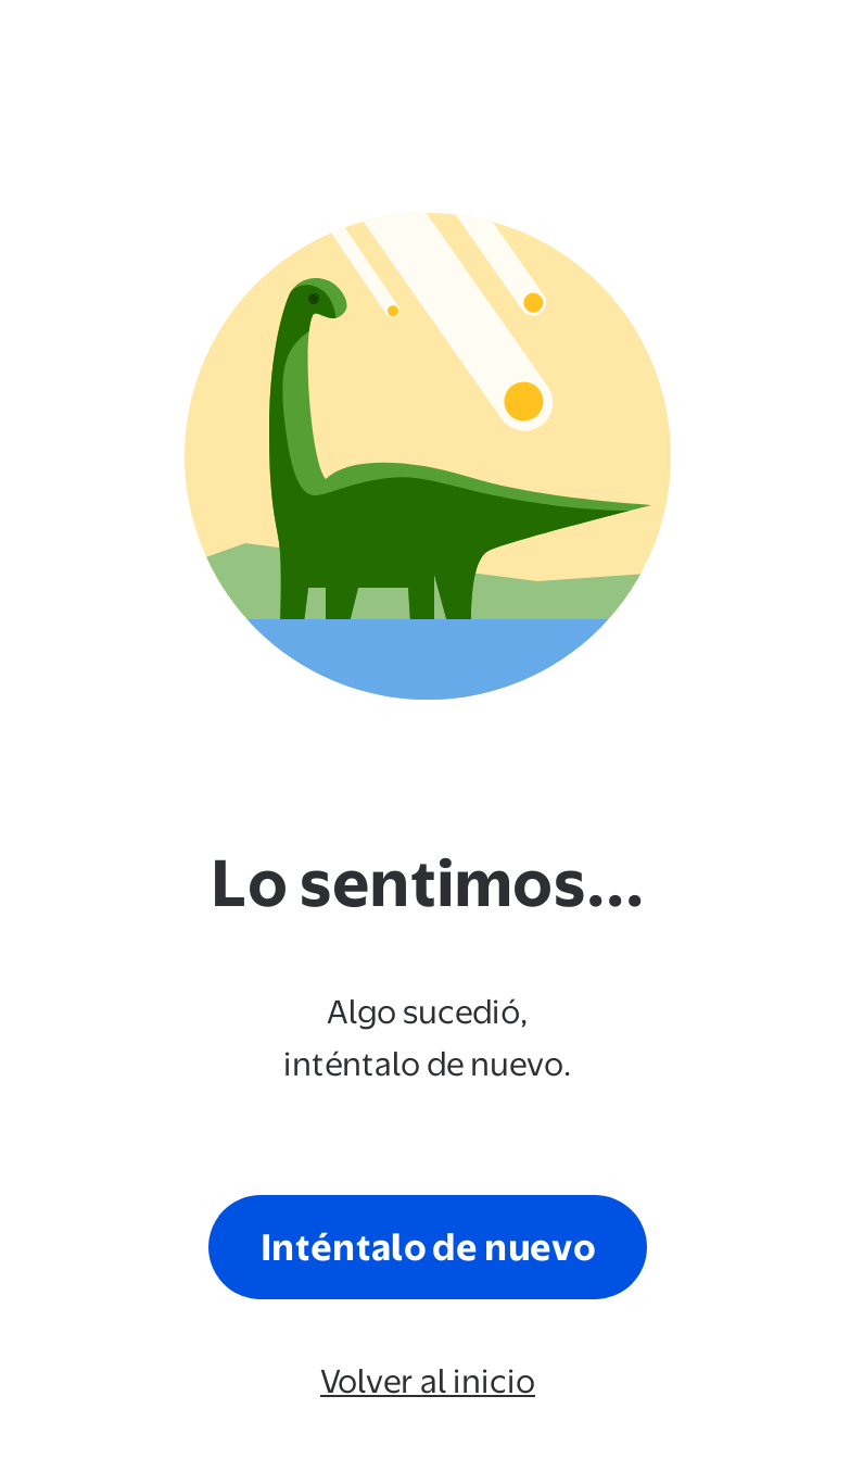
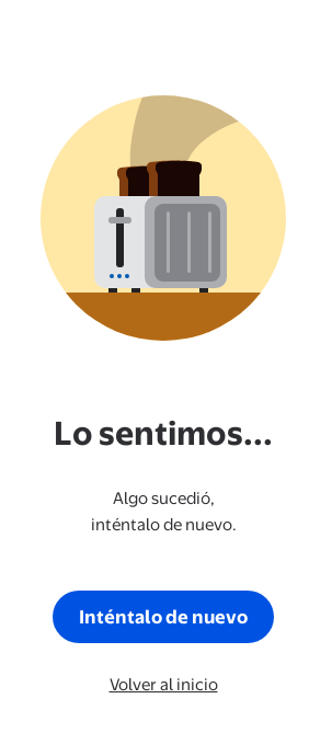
[206,215,649,702] [image] -> [53,95,272,342] [image]

